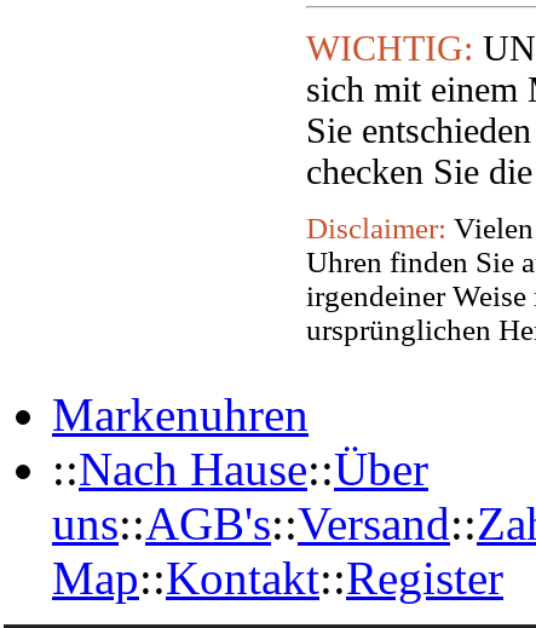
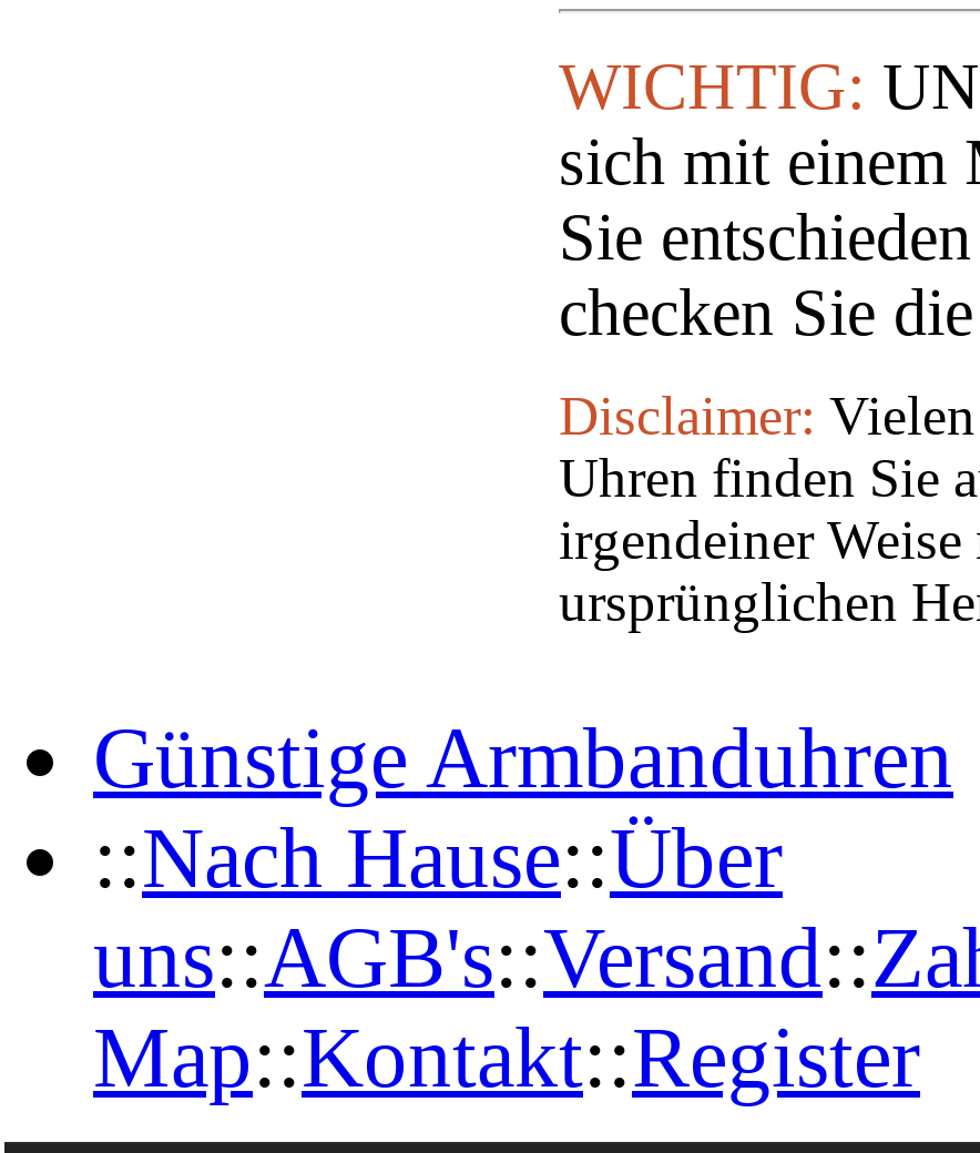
[52,388,309,440] Markenuhren -> [93,709,953,805] Günstige Armbanduhren

